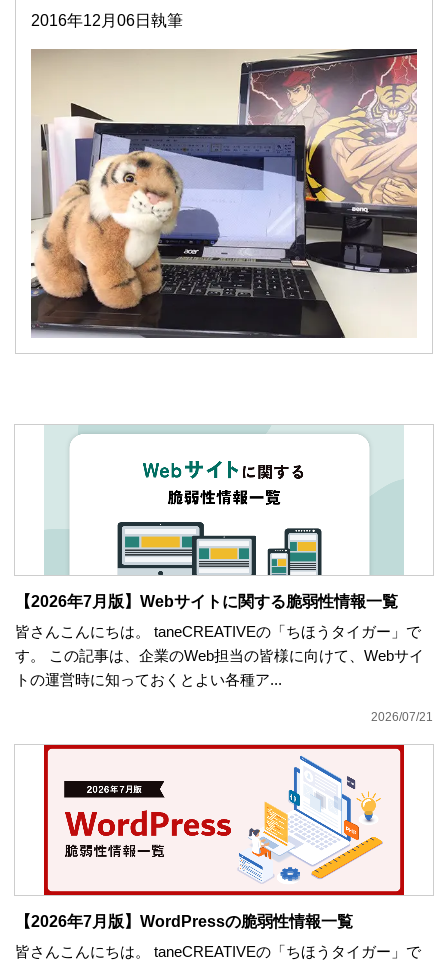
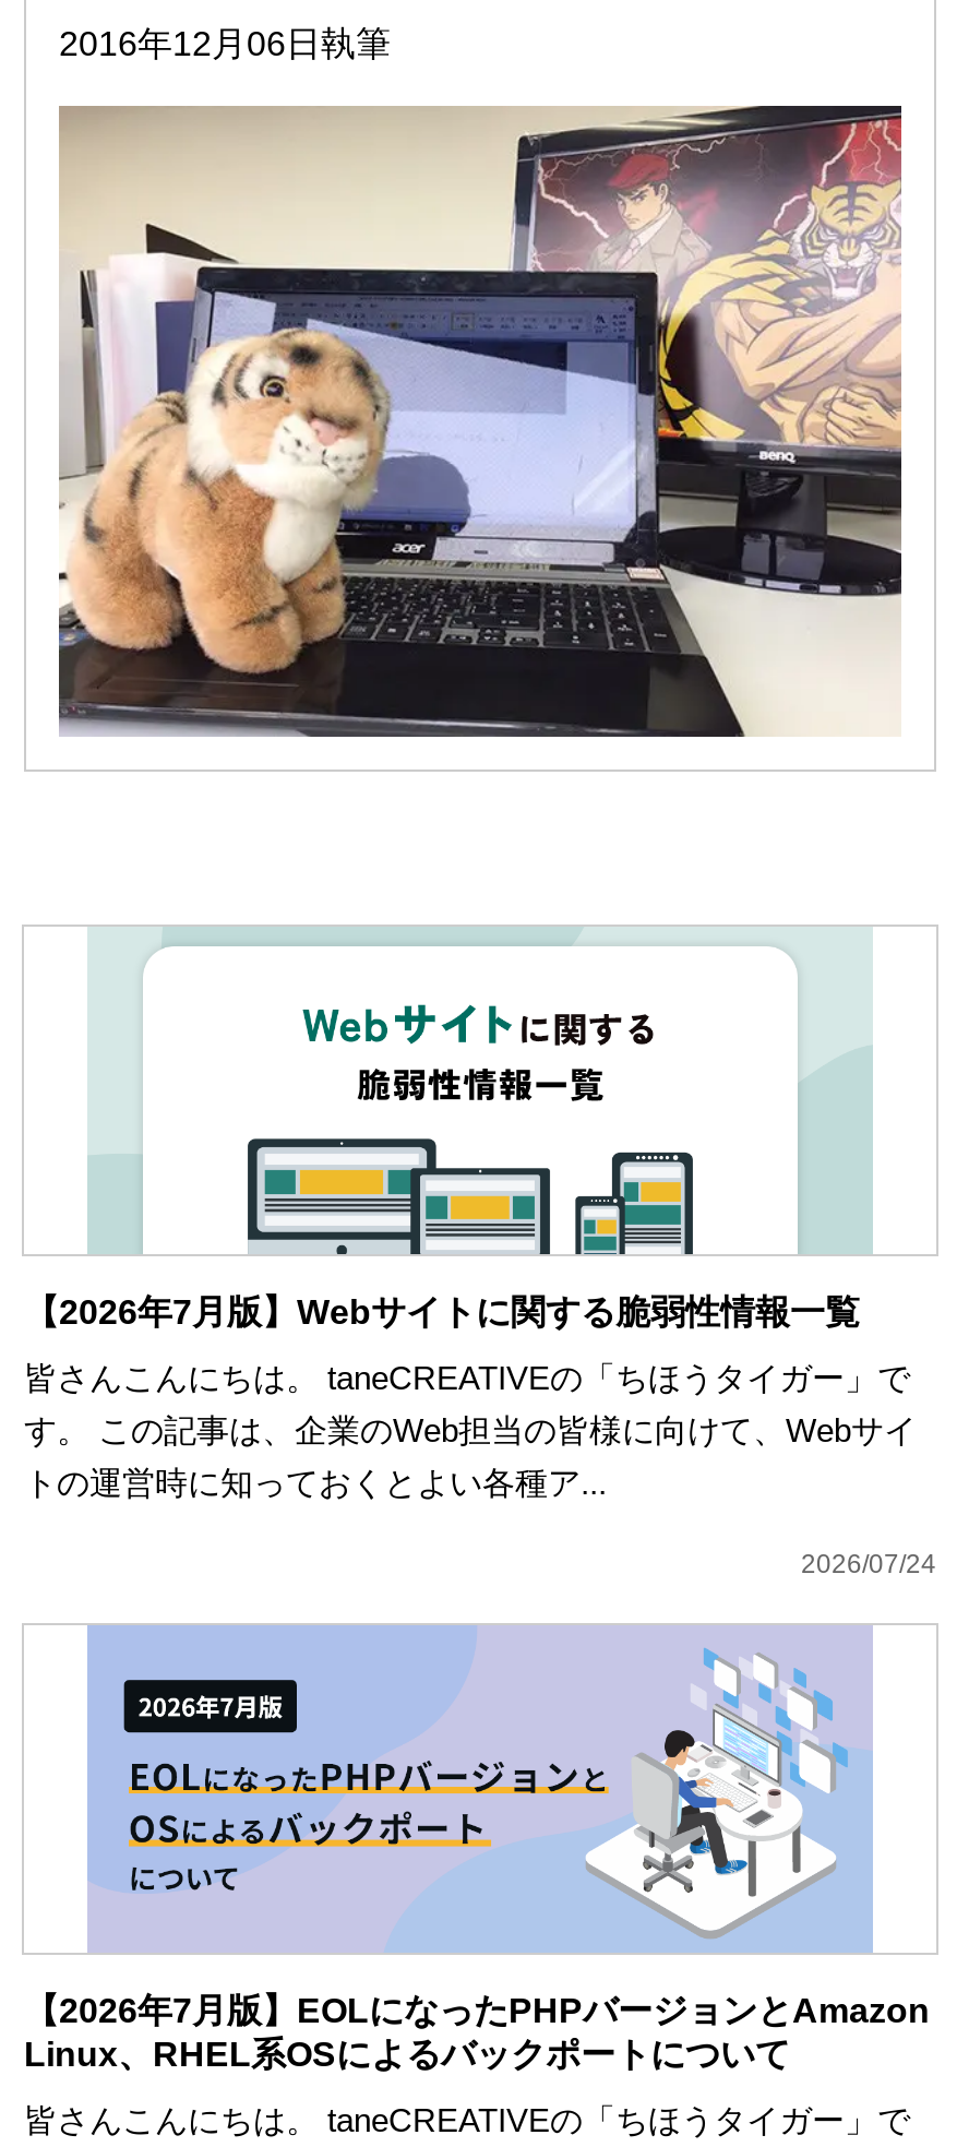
[371,710,433,724] 2026/07/21 -> [801,1549,936,1580] 2026/07/24
[15,744,405,930] [image] | 【2026年7月版】WordPressの脆弱性情報一覧 -> [24,1623,930,2073] [image] | 【2026年7月版】EOLになったPHPバージョンとAmazon | Linux、RHEL系OSによるバックポートについて

